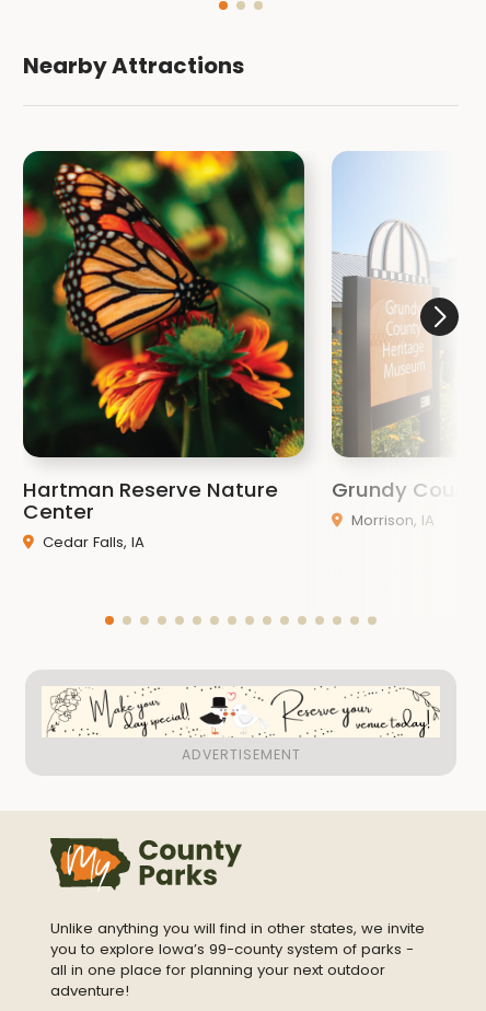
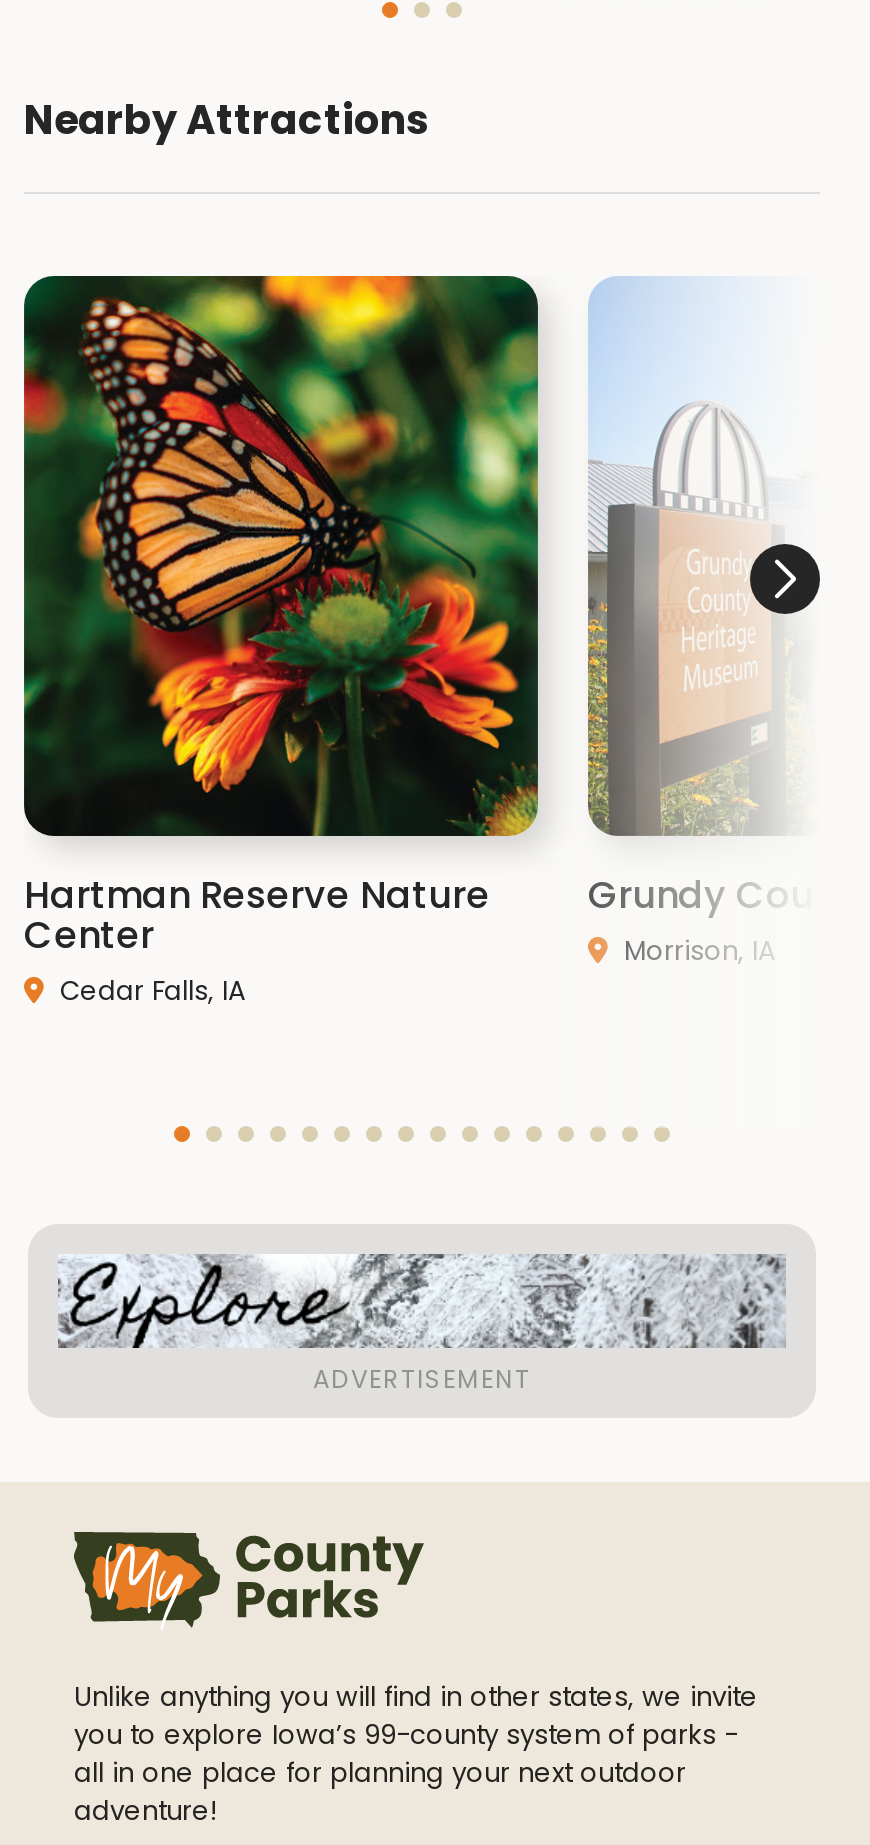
[42,686,440,737] [image] -> [56,1252,786,1350] [image]

